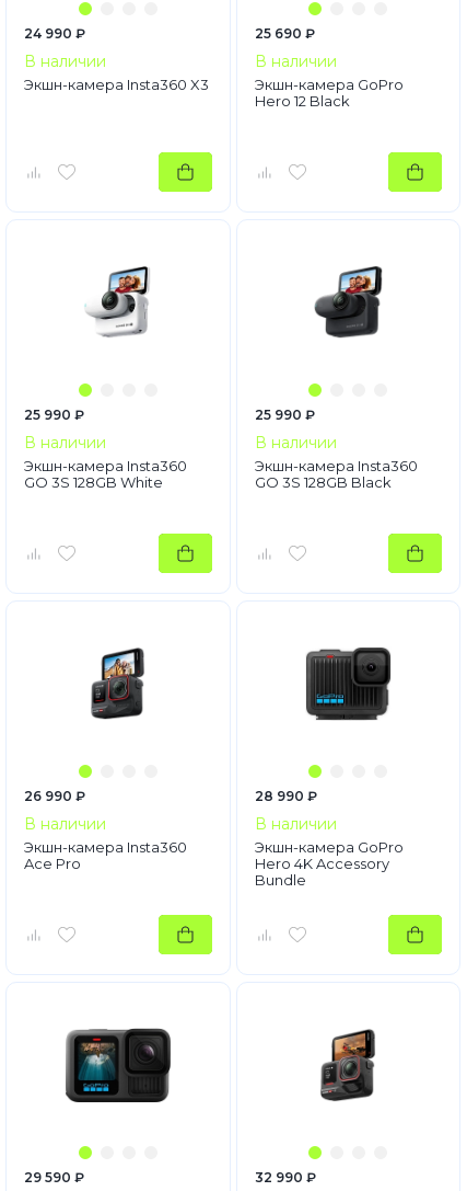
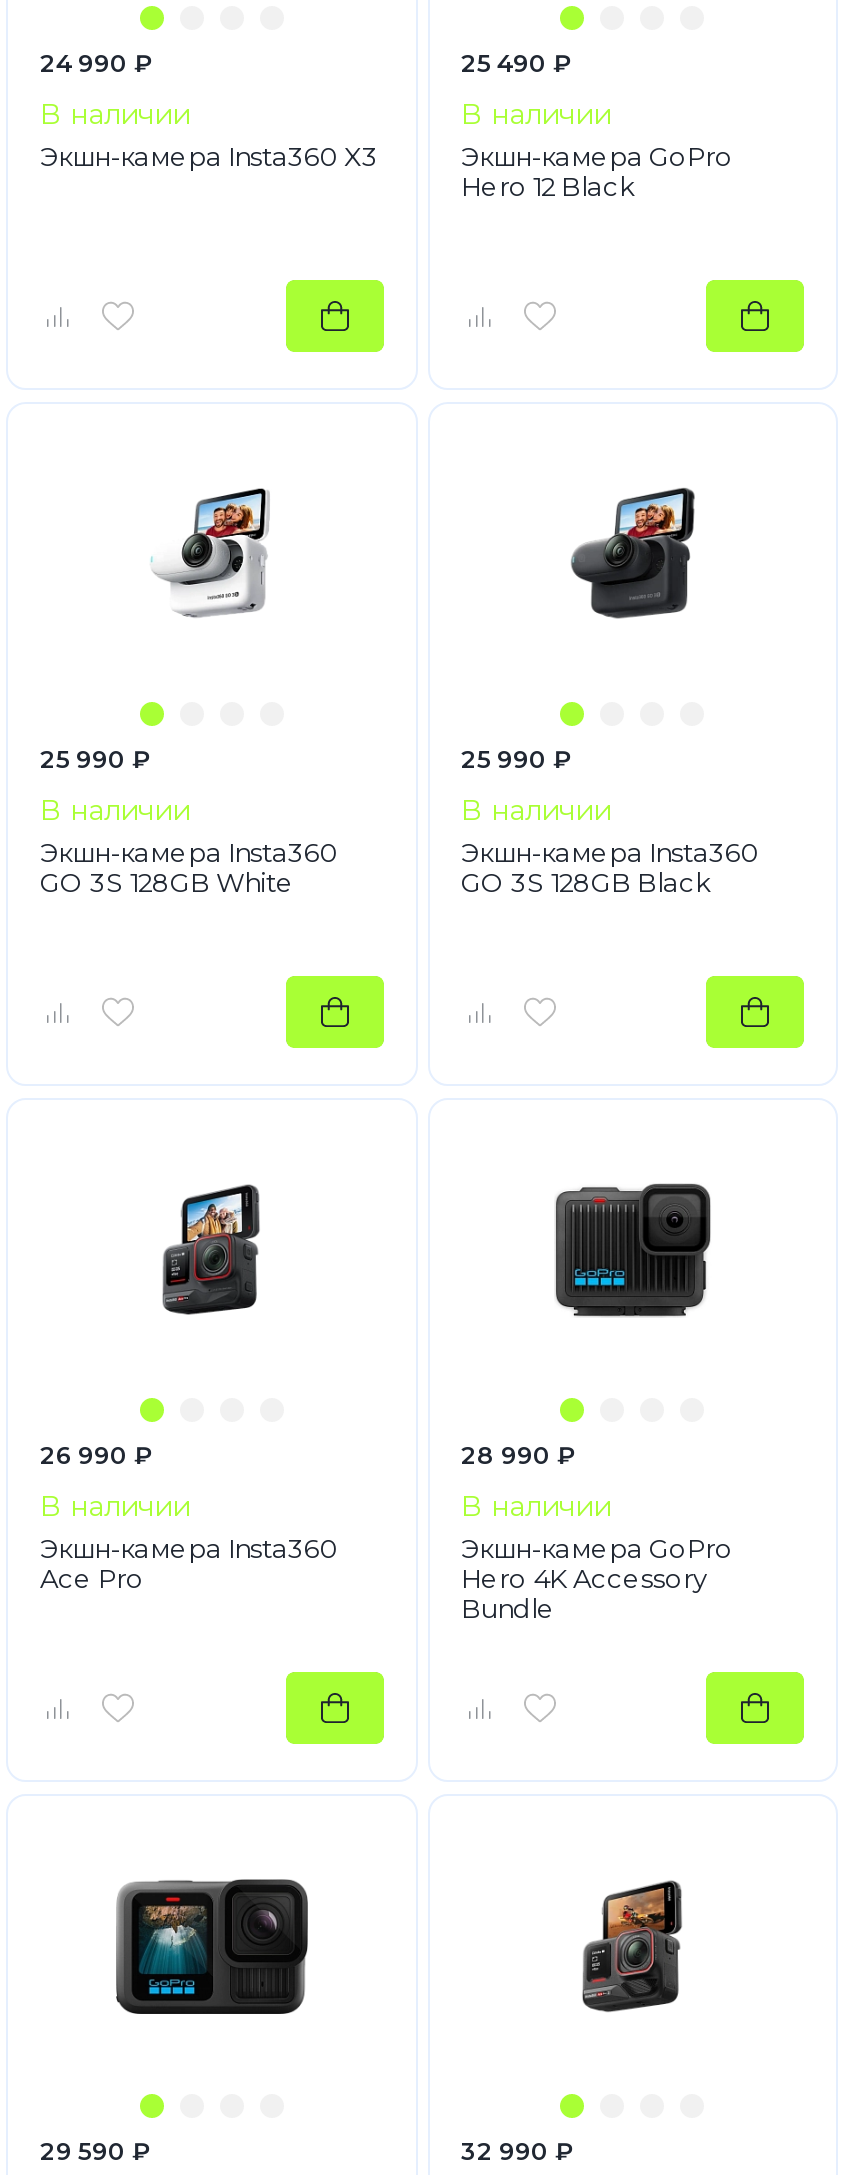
[254,25,314,42] 25 690 ₽ -> [461,48,571,78] 25 490 ₽

